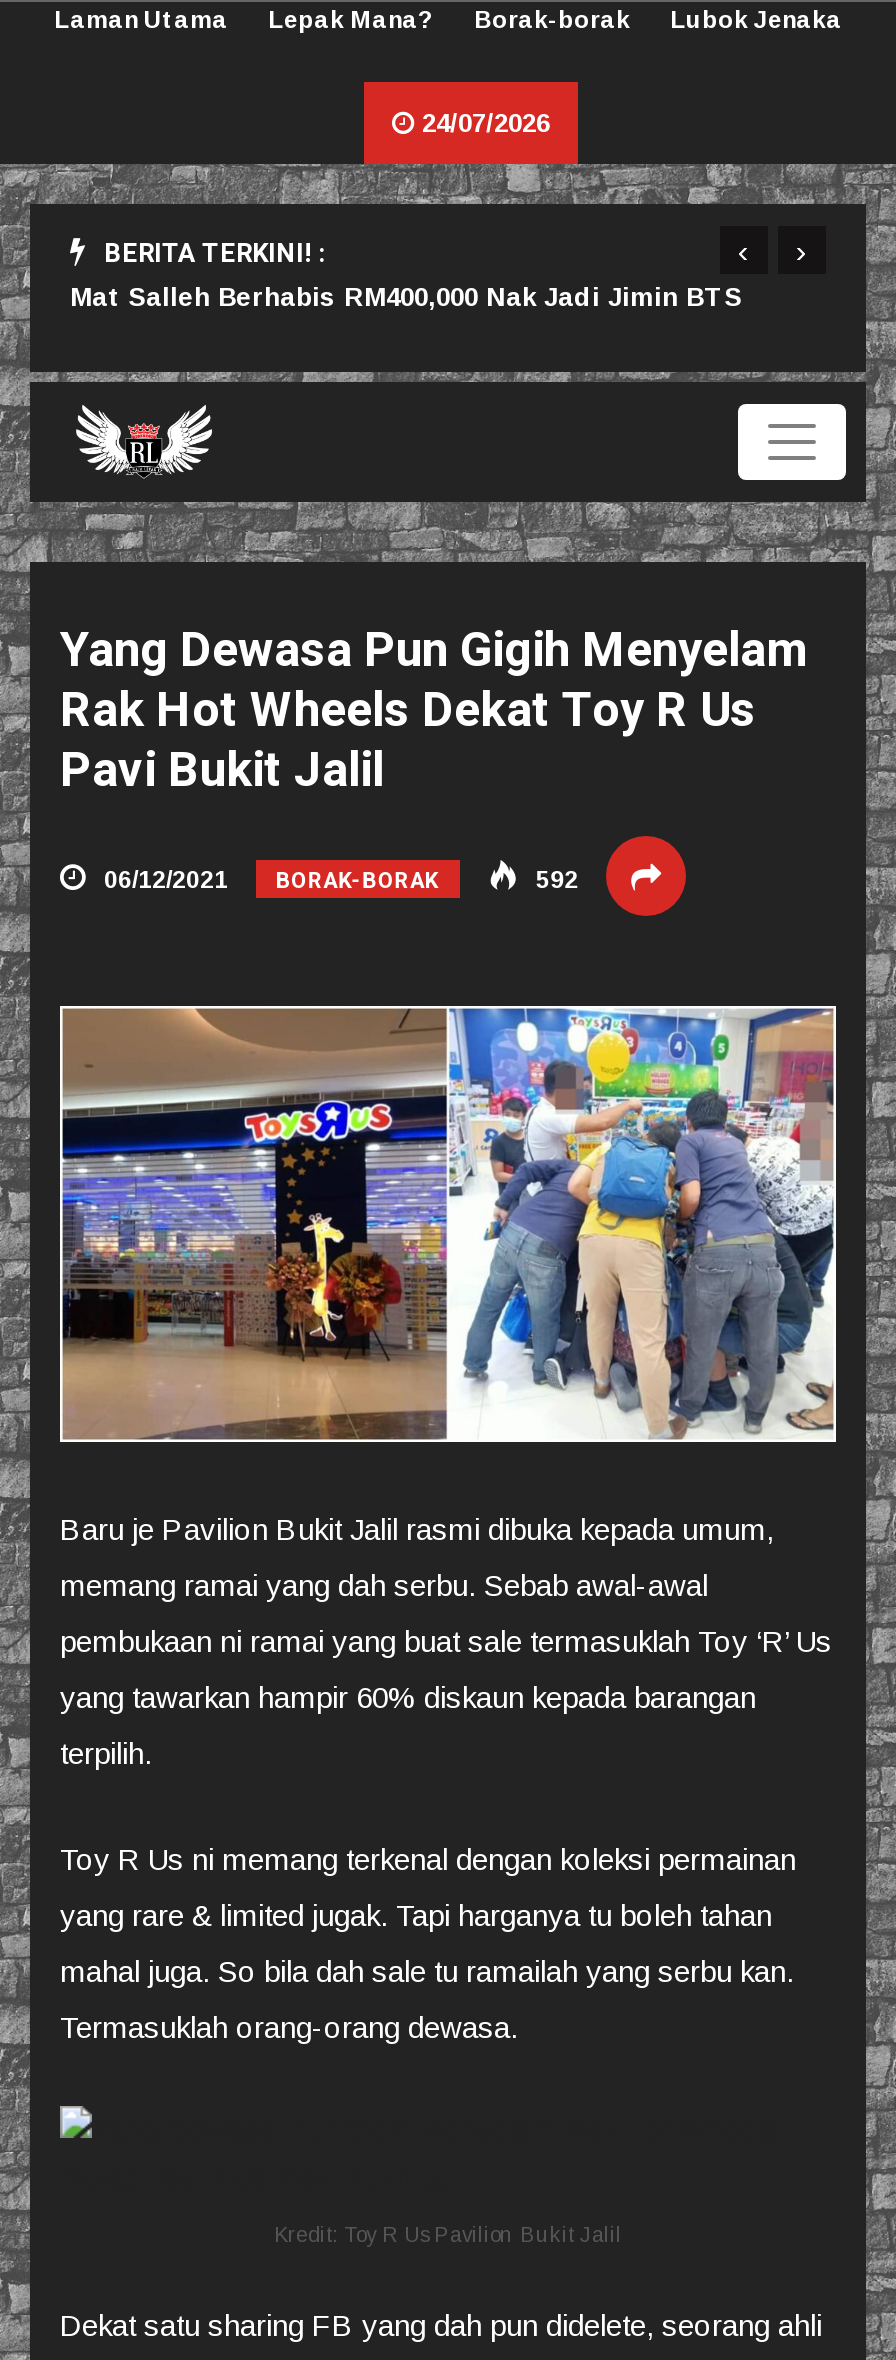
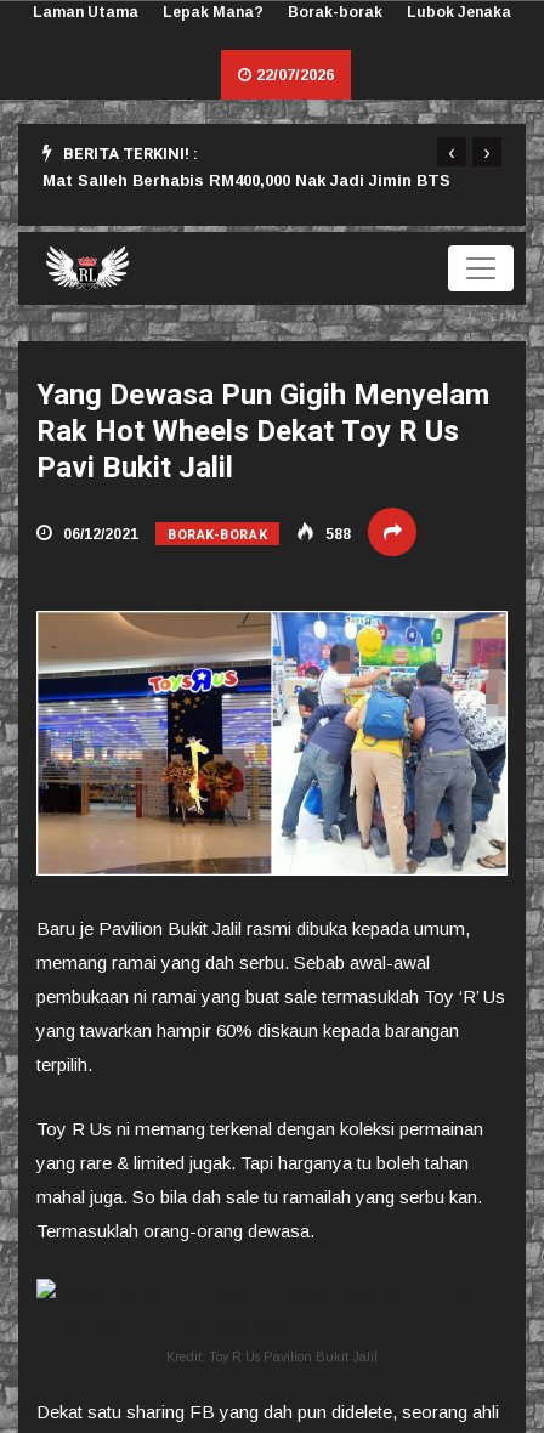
[414,108,550,138] 24/07/2026 -> [251,66,334,84] 22/07/2026
[530,866,578,894] 592 -> [322,526,351,543] 588

